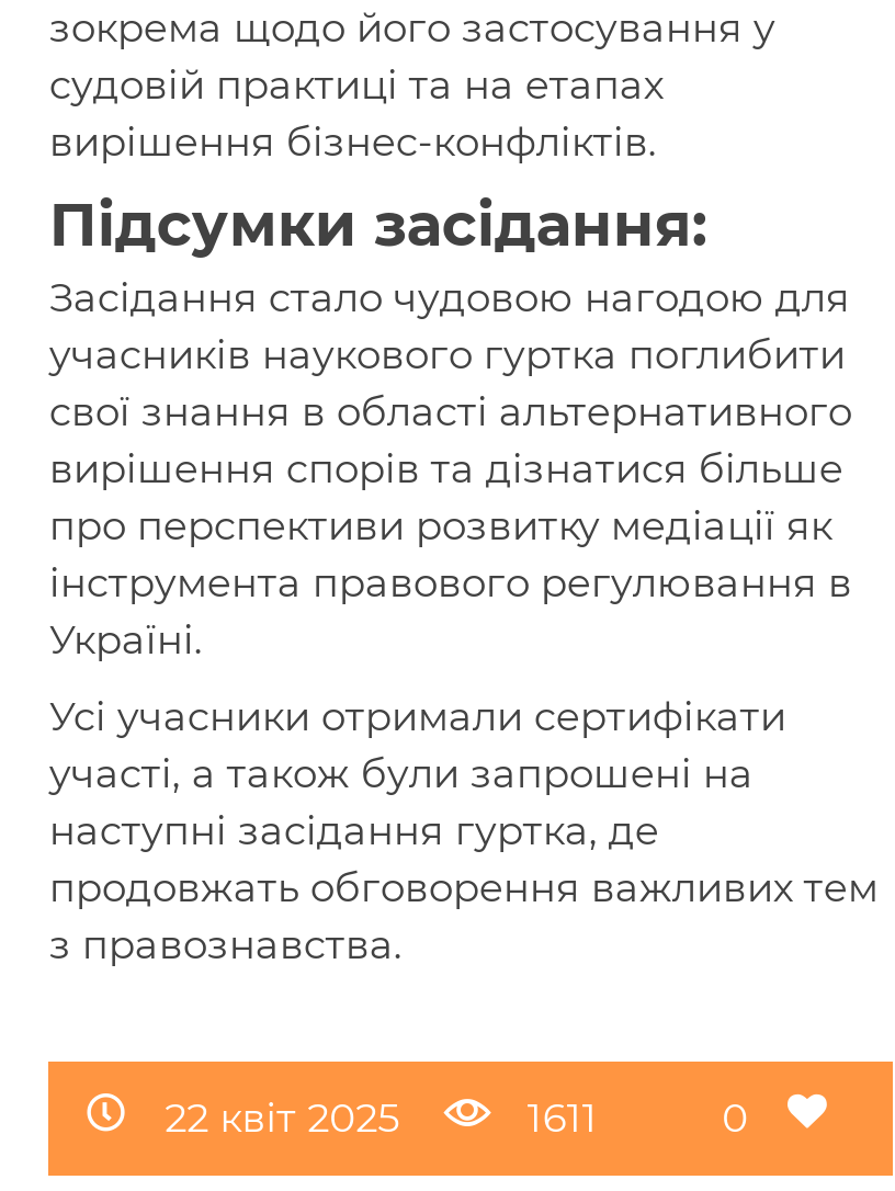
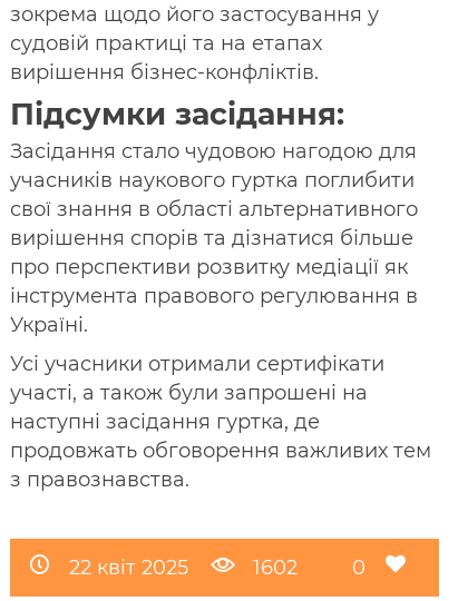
[527,1094,598,1140] 1611 -> [253,555,298,579] 1602

